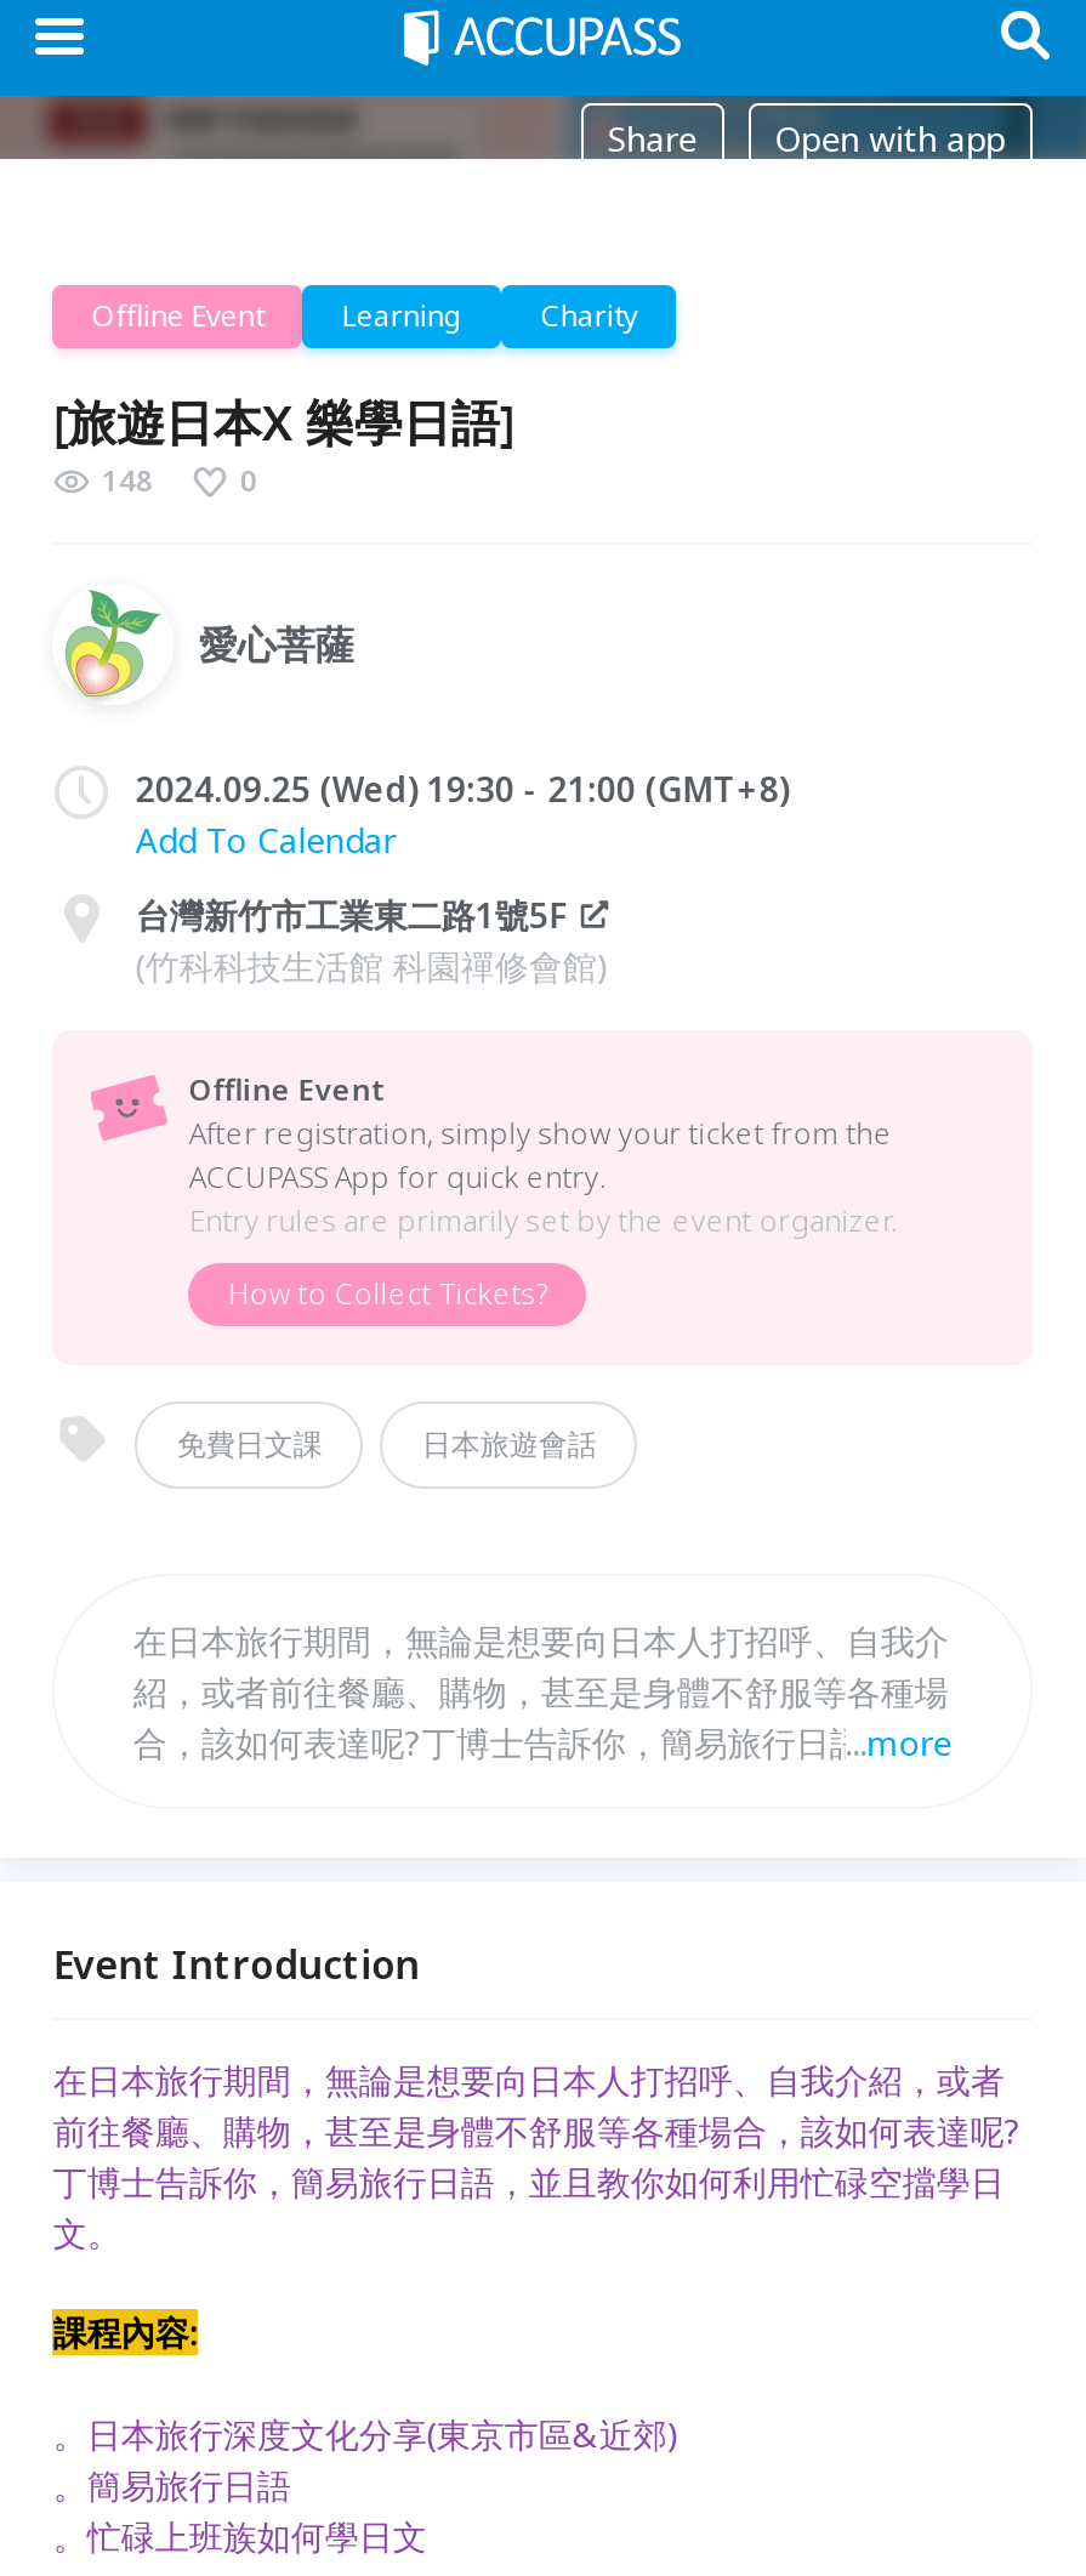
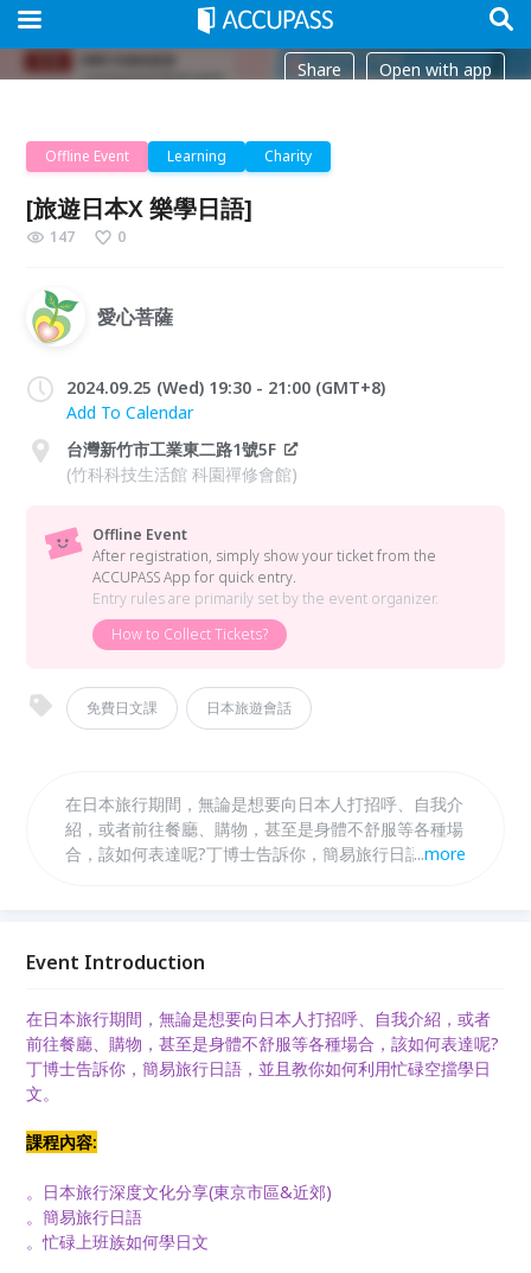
[102,460,153,501] 148 -> [50,226,75,247] 147

